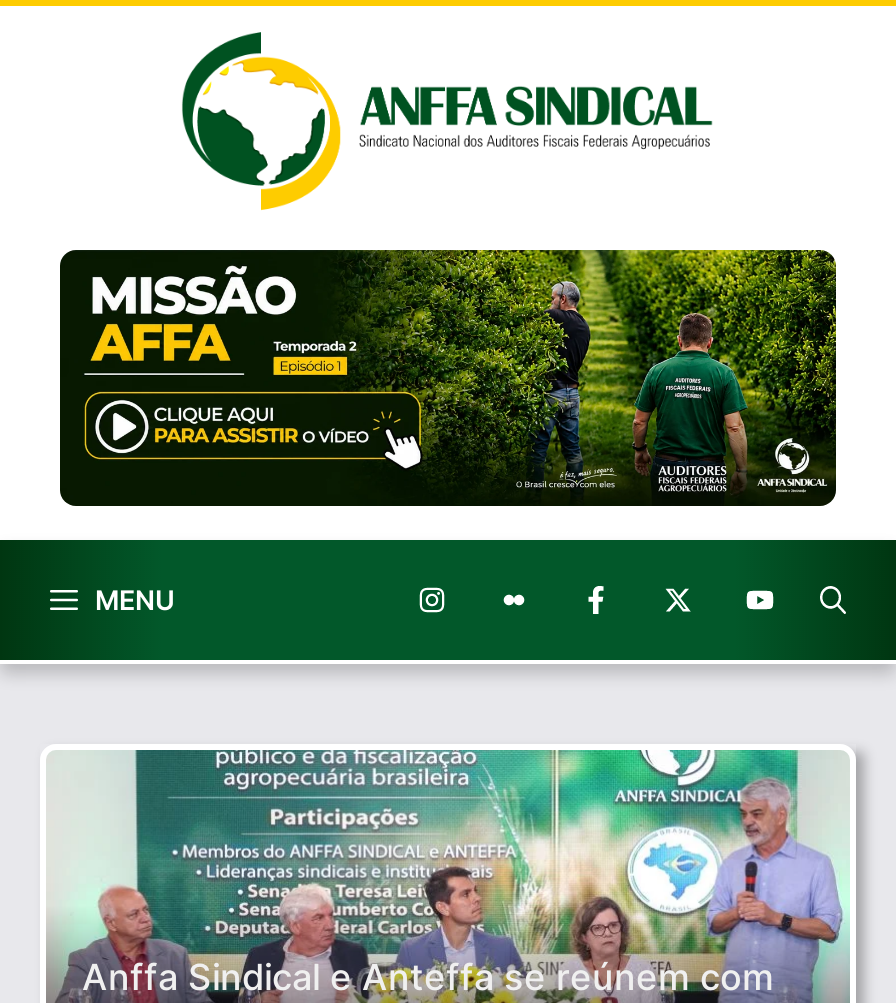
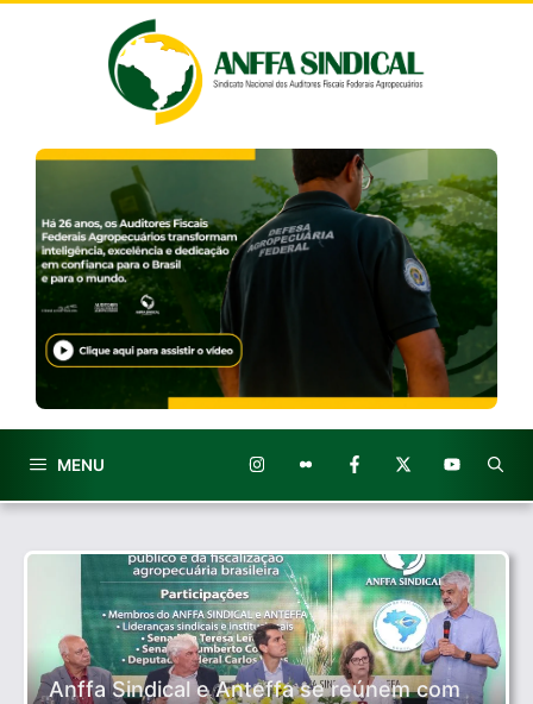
[60,248,836,508] [image] -> [35,147,498,410] [image]

